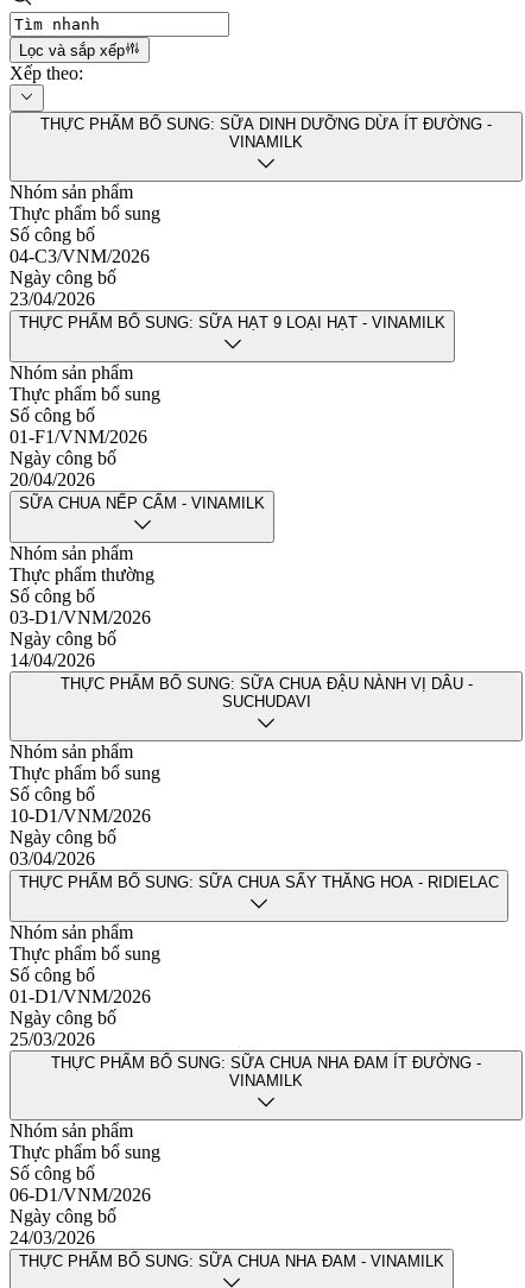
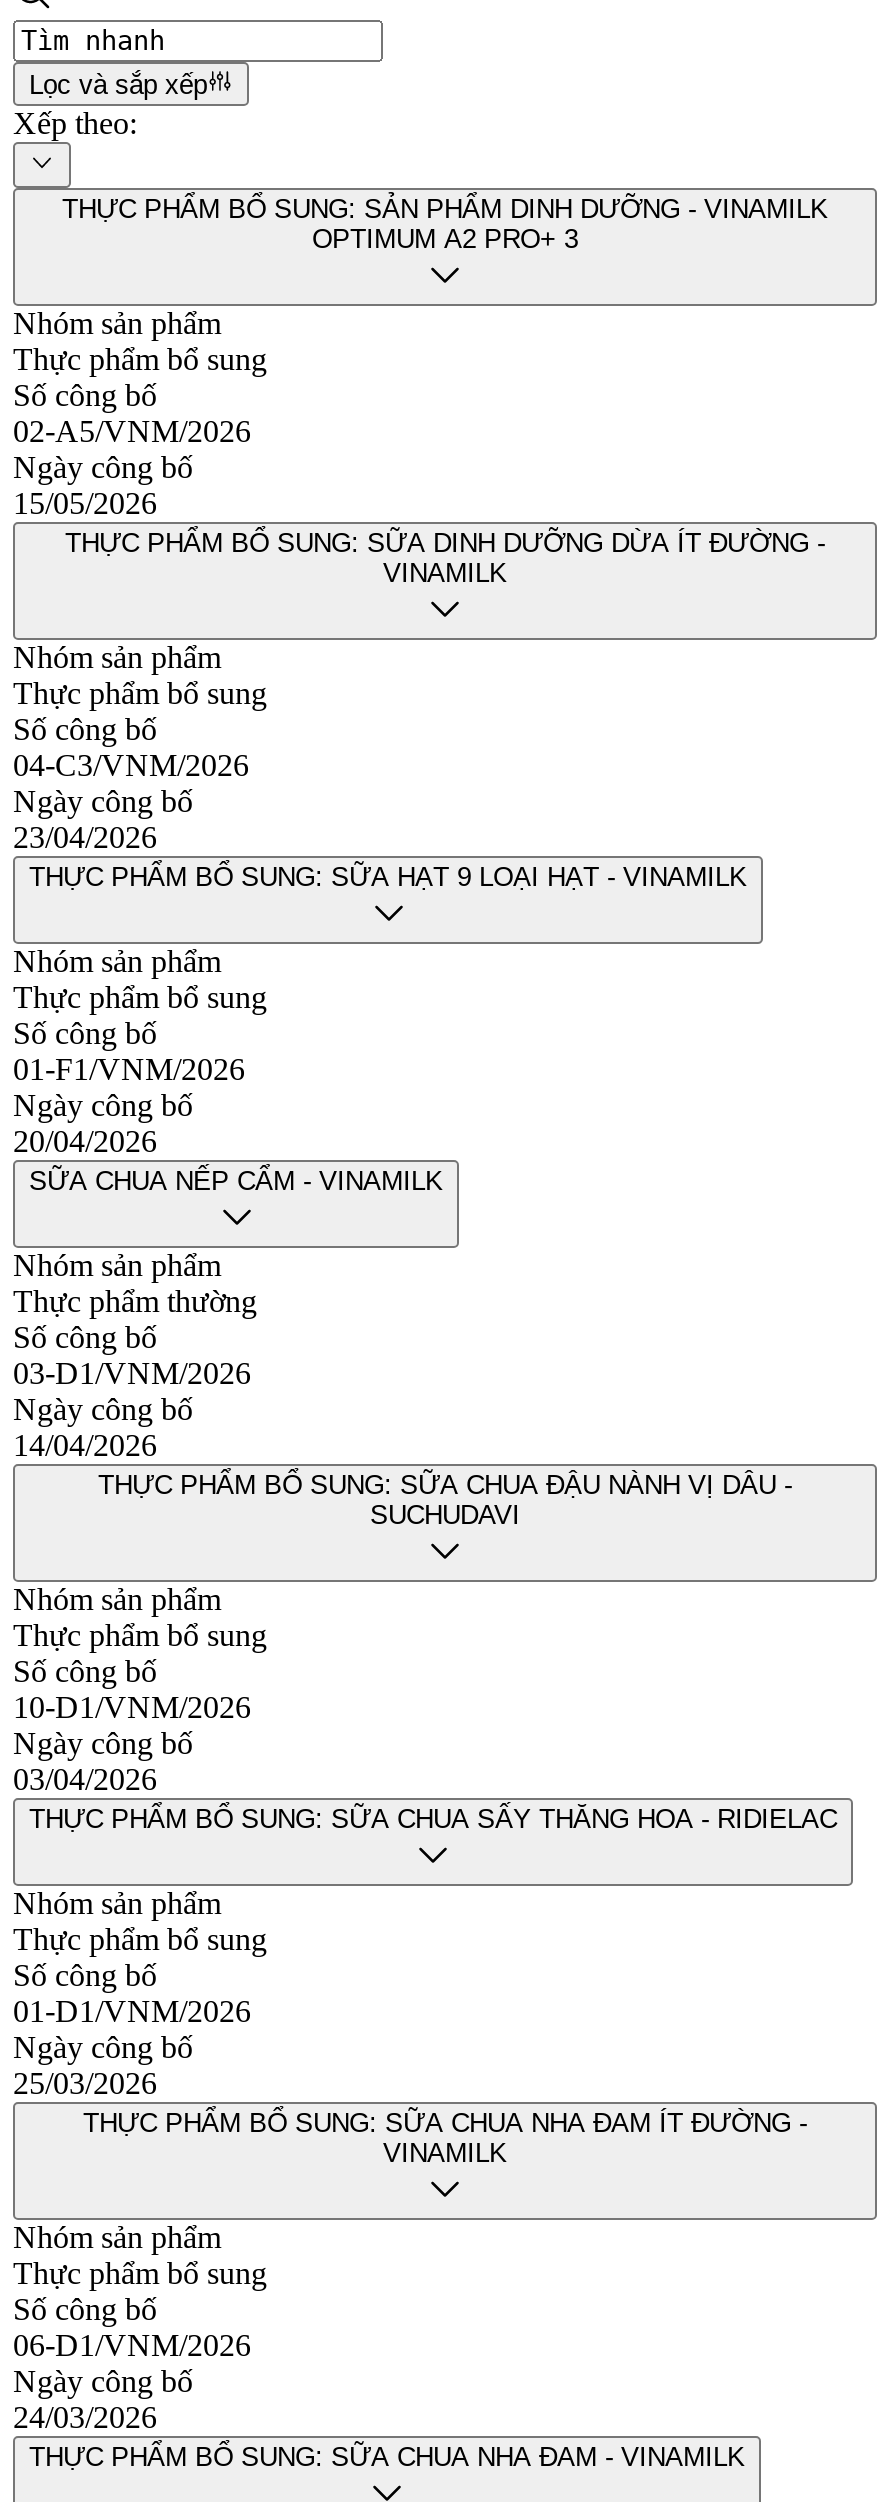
none -> [13,193,828,519] THỰC PHẨM BỔ SUNG: SẢN PHẨM DINH DƯỠNG - VINAMILK | OPTIMUM A2 PRO+ 3 | Nhóm sản phẩm | Thực phẩm bổ sung | Số công bố | 02-A5/VNM/2026 | Ngày công bố | 15/05/2026

